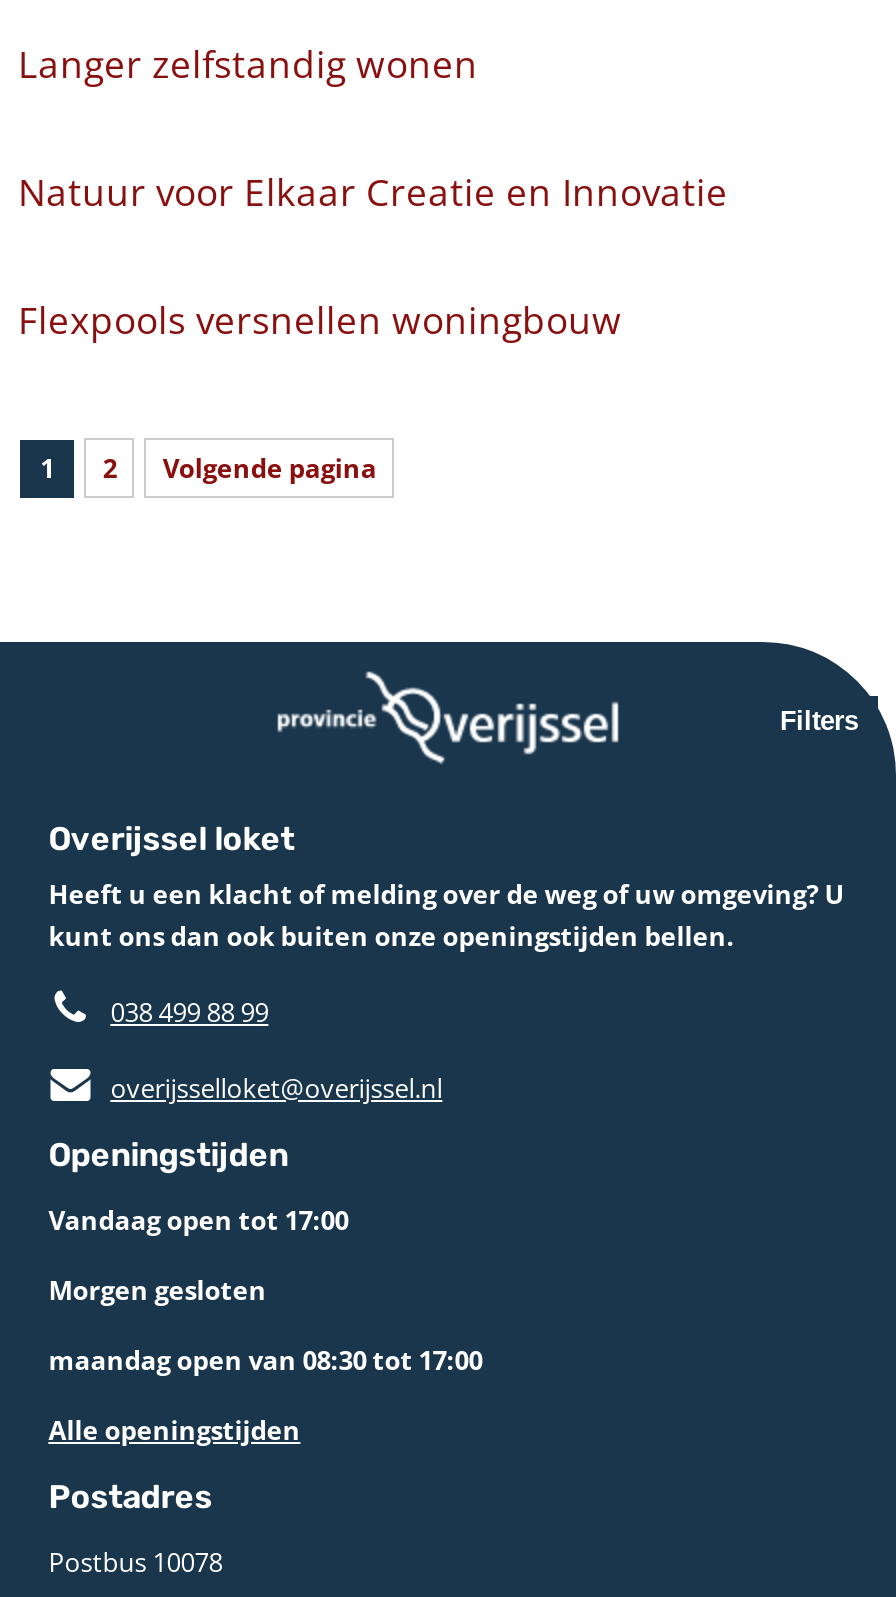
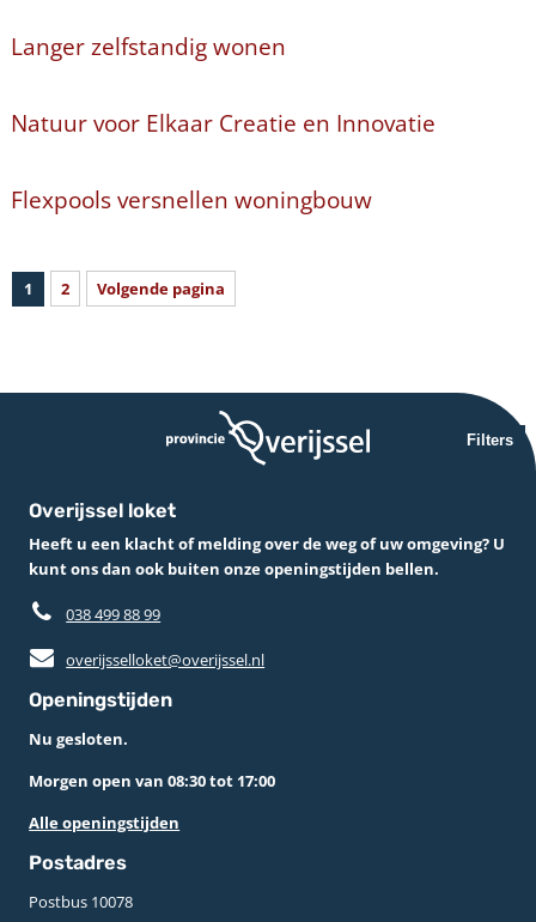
[48,1201,482,1377] Vandaag open tot 17:00 | Morgen gesloten | maandag open van 08:30 tot 17:00 -> [29,728,275,791] Nu gesloten. | Morgen open van 08:30 tot 17:00

